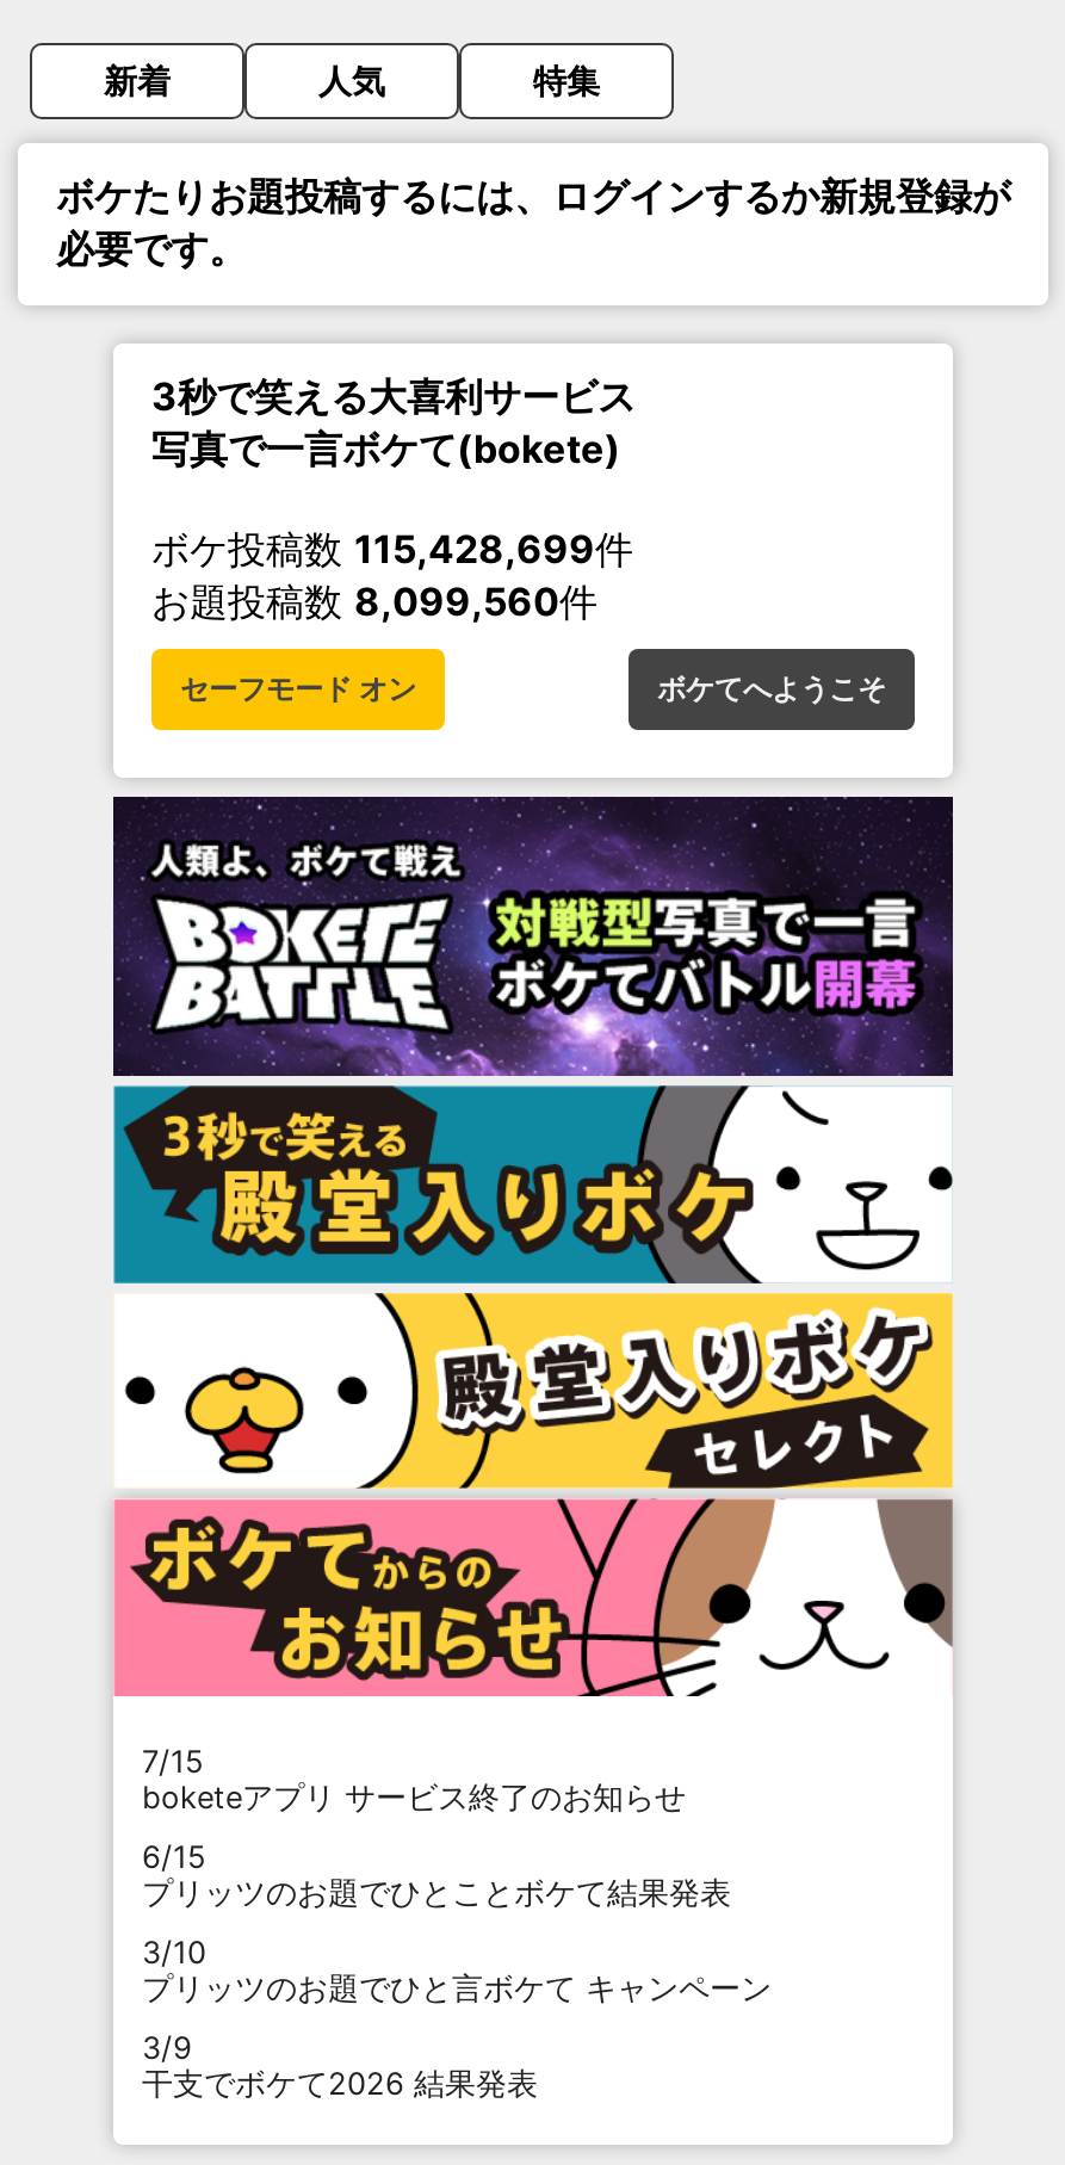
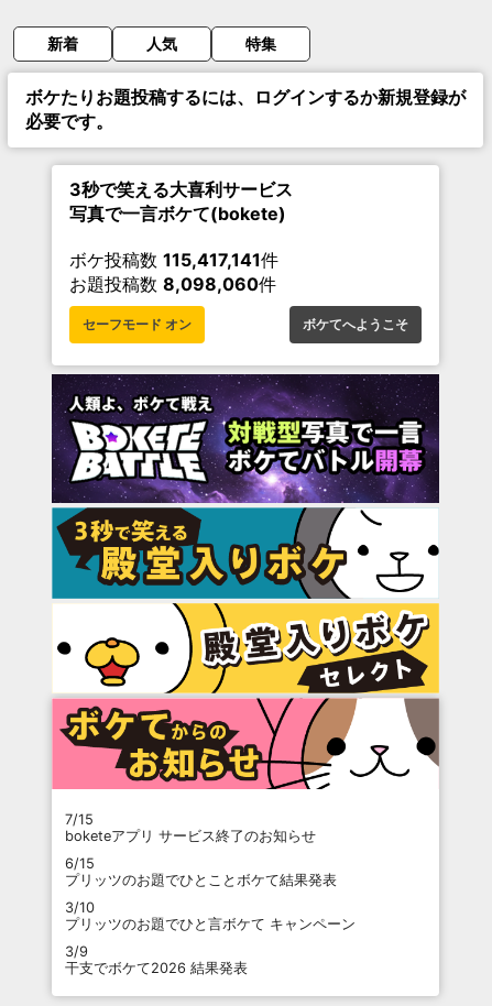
[151,525,633,573] ボケ投稿数115,428,699件 -> [69,249,278,271] ボケ投稿数115,417,141件
[151,577,597,625] お題投稿数8,099,560件 -> [69,273,276,295] お題投稿数8,098,060件

